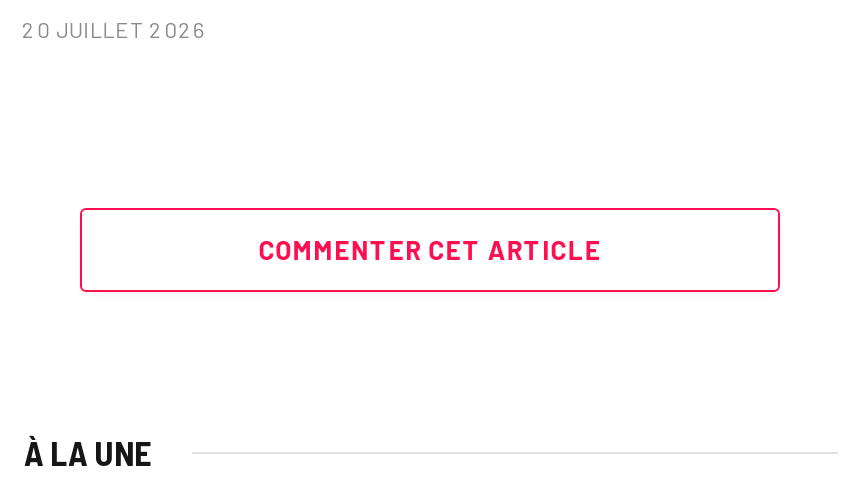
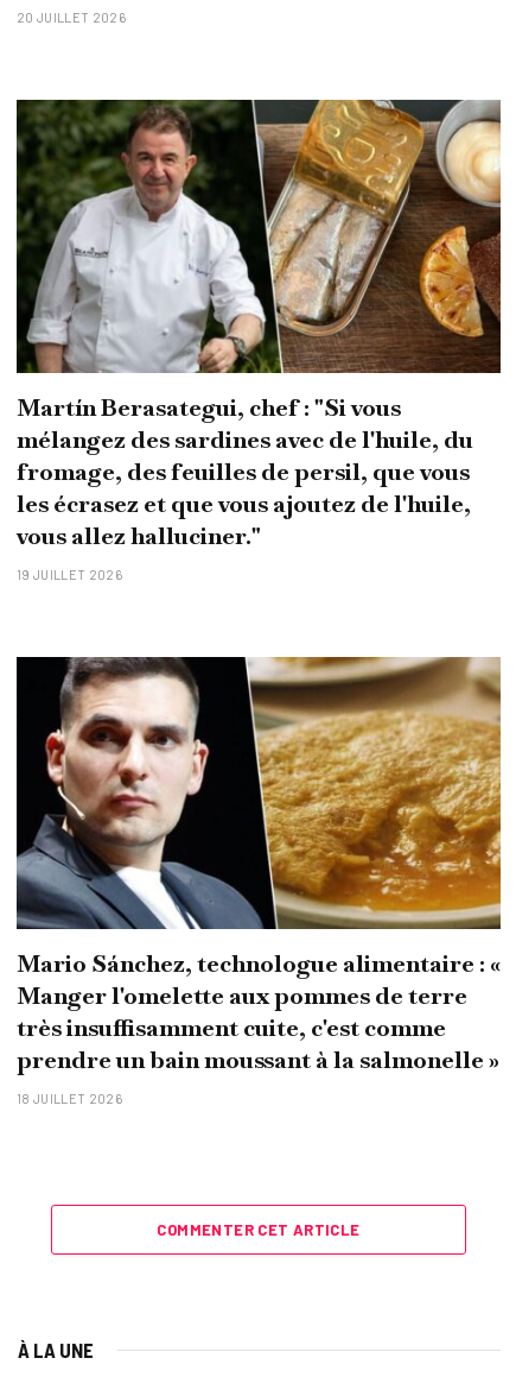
none -> [15,99,502,582] [image] | Martín Berasategui, chef : "Si vous | mélangez des sardines avec de l'huile, du | fromage, des feuilles de persil, que vous | les écrasez et que vous ajoutez de l'huile, | vous allez halluciner." | 19 JUILLET 2026
none -> [15,656,502,1107] [image] | Mario Sánchez, technologue alimentaire : « | Manger l'omelette aux pommes de terre | très insuffisamment cuite, c'est comme | prendre un bain moussant à la salmonelle » | 18 JUILLET 2026

